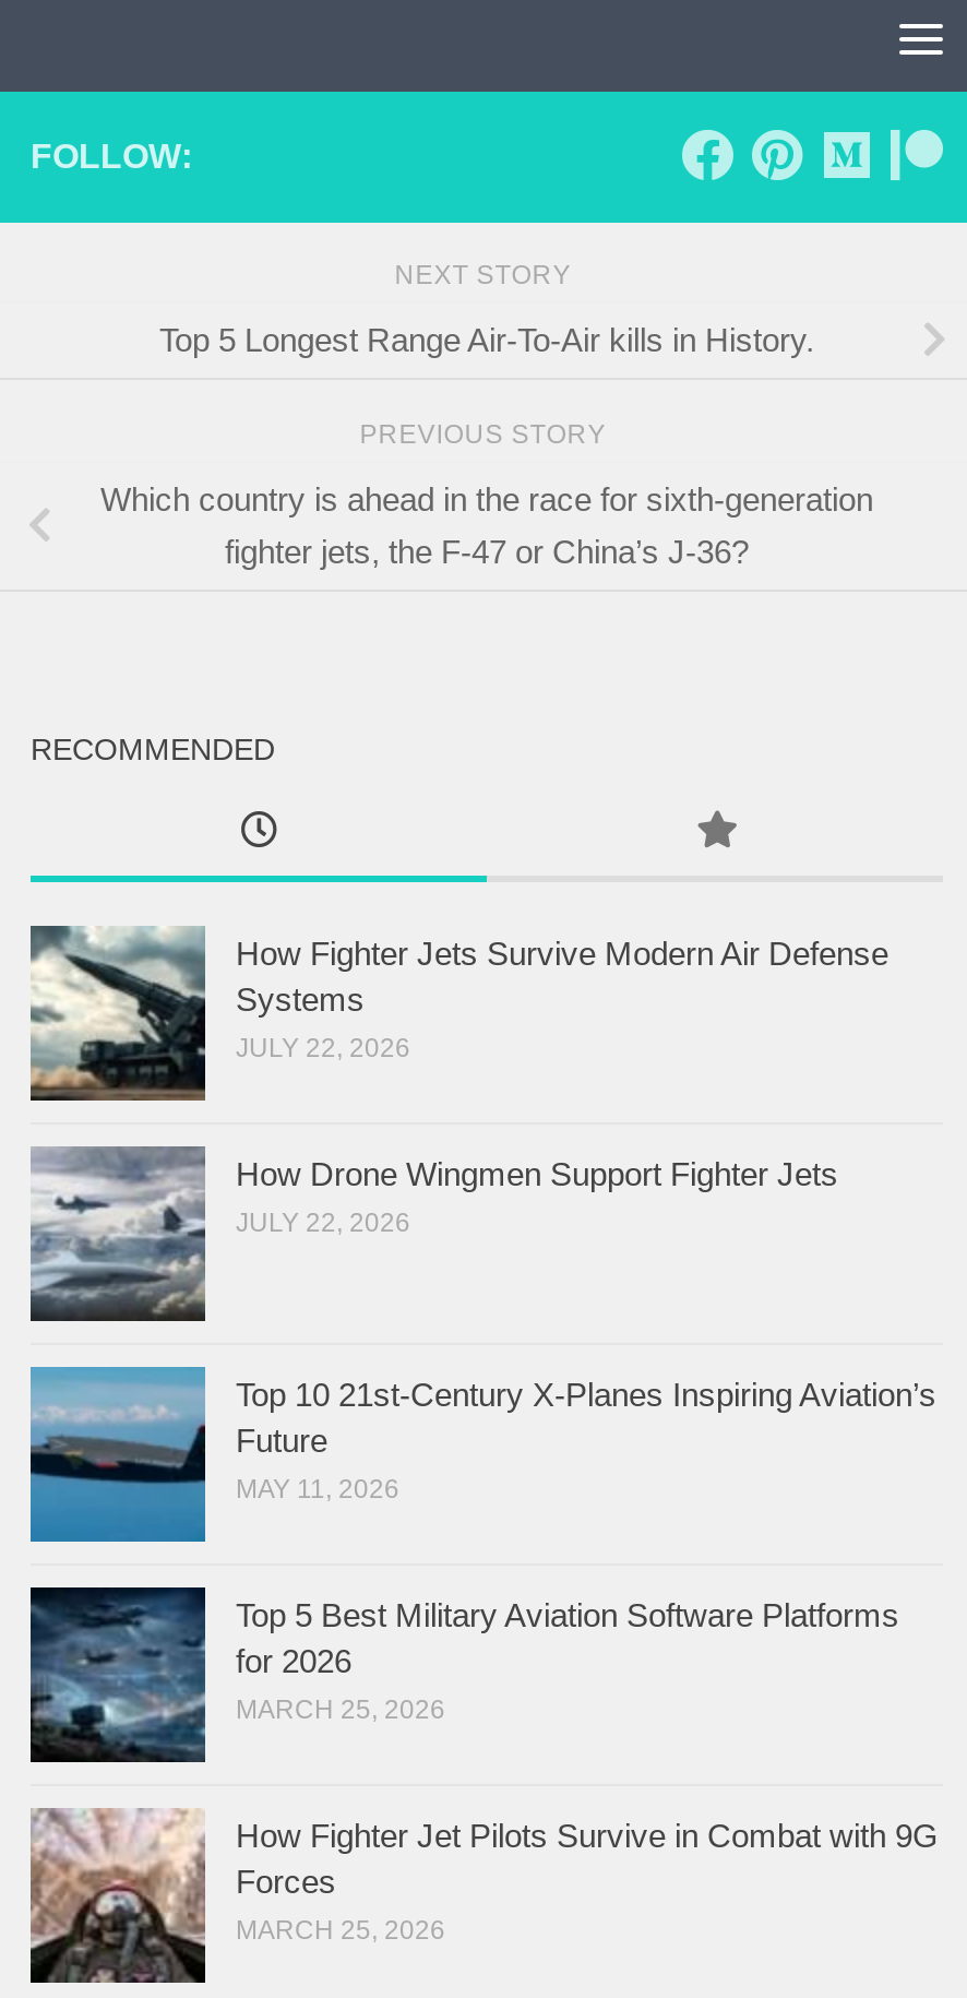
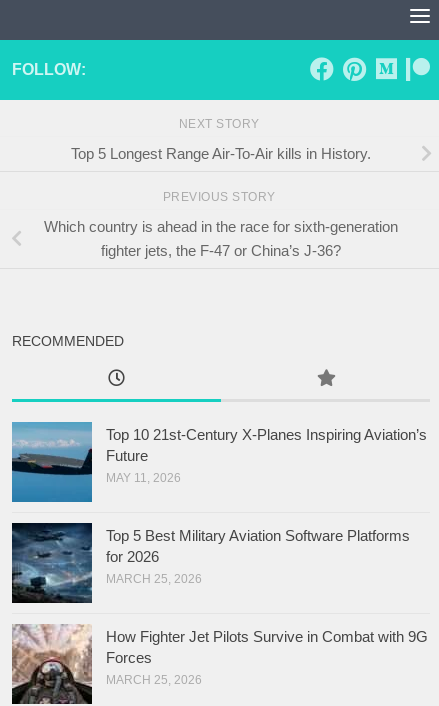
[28,924,888,1237] [image] | How Fighter Jets Survive Modern Air Defense | Systems | JULY 22, 2026 | How Drone Wingmen Support Fighter Jets | JULY 22, 2026 -> none
[28,1146,205,1321] [image] -> none

